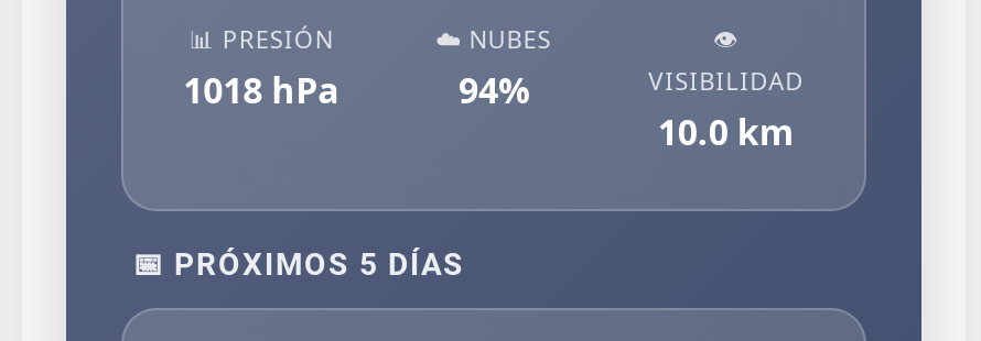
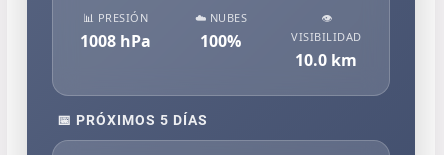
[183,67,340,115] 1018 hPa -> [80,30,151,52] 1008 hPa
[459,67,529,115] 94% -> [200,30,241,52] 100%

